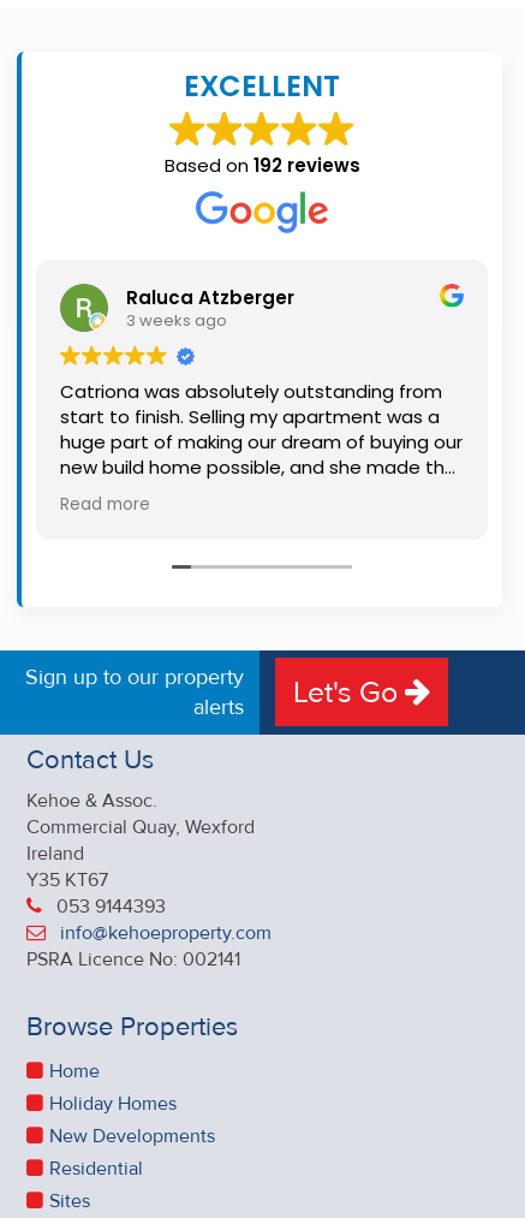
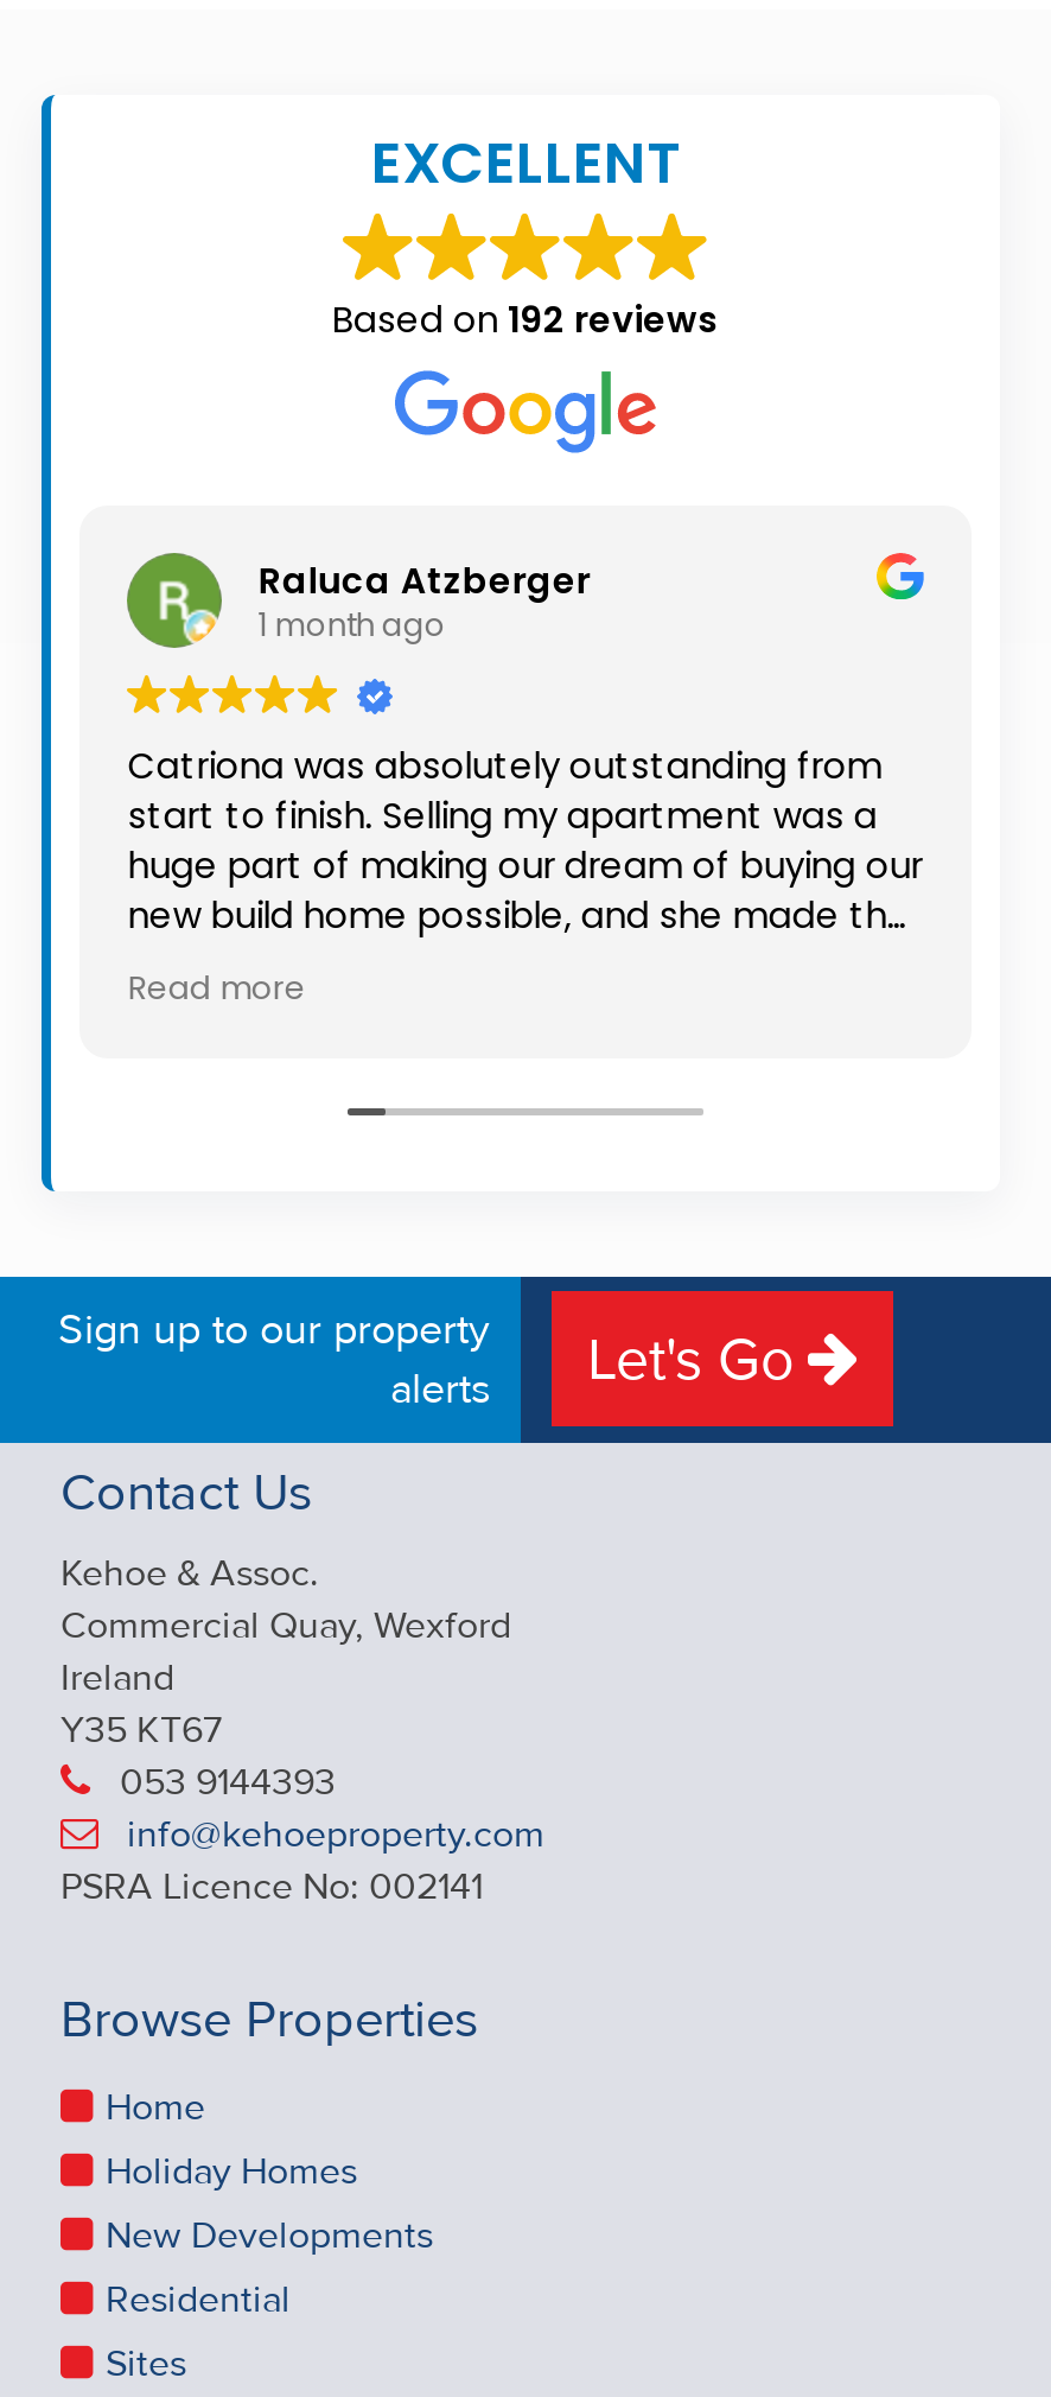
[127,308,228,331] 3 weeks ago -> [258,602,446,647] 1 month ago

